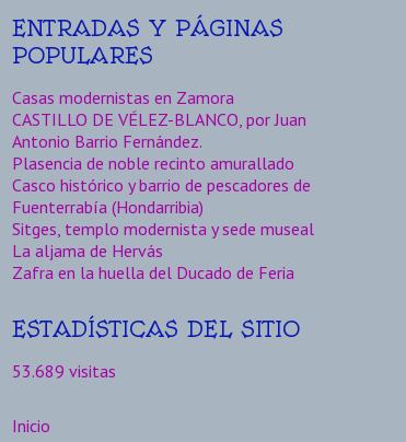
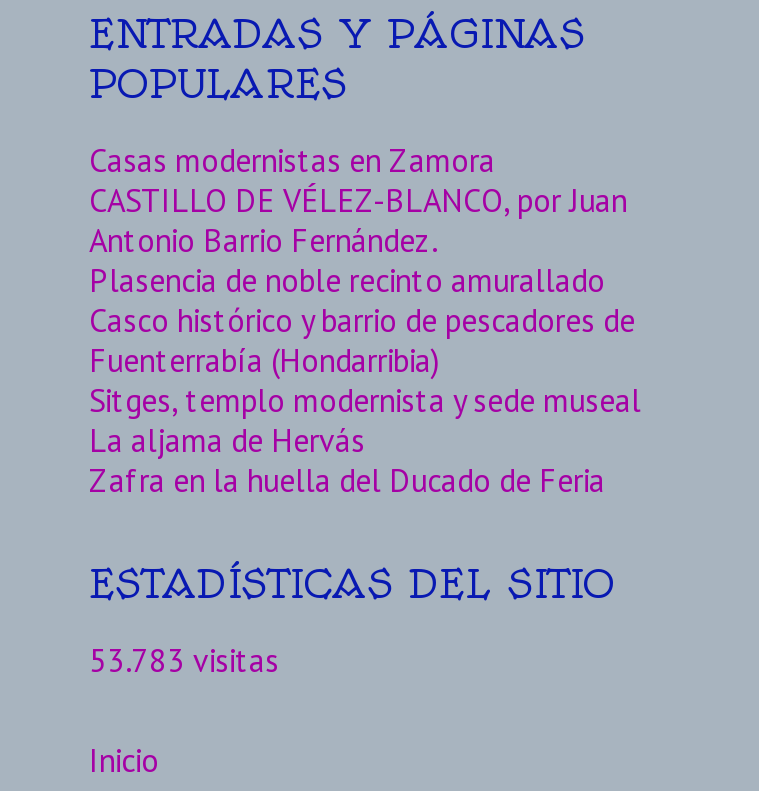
[12,359,116,381] 53.689 visitas -> [89,640,279,680] 53.783 visitas

